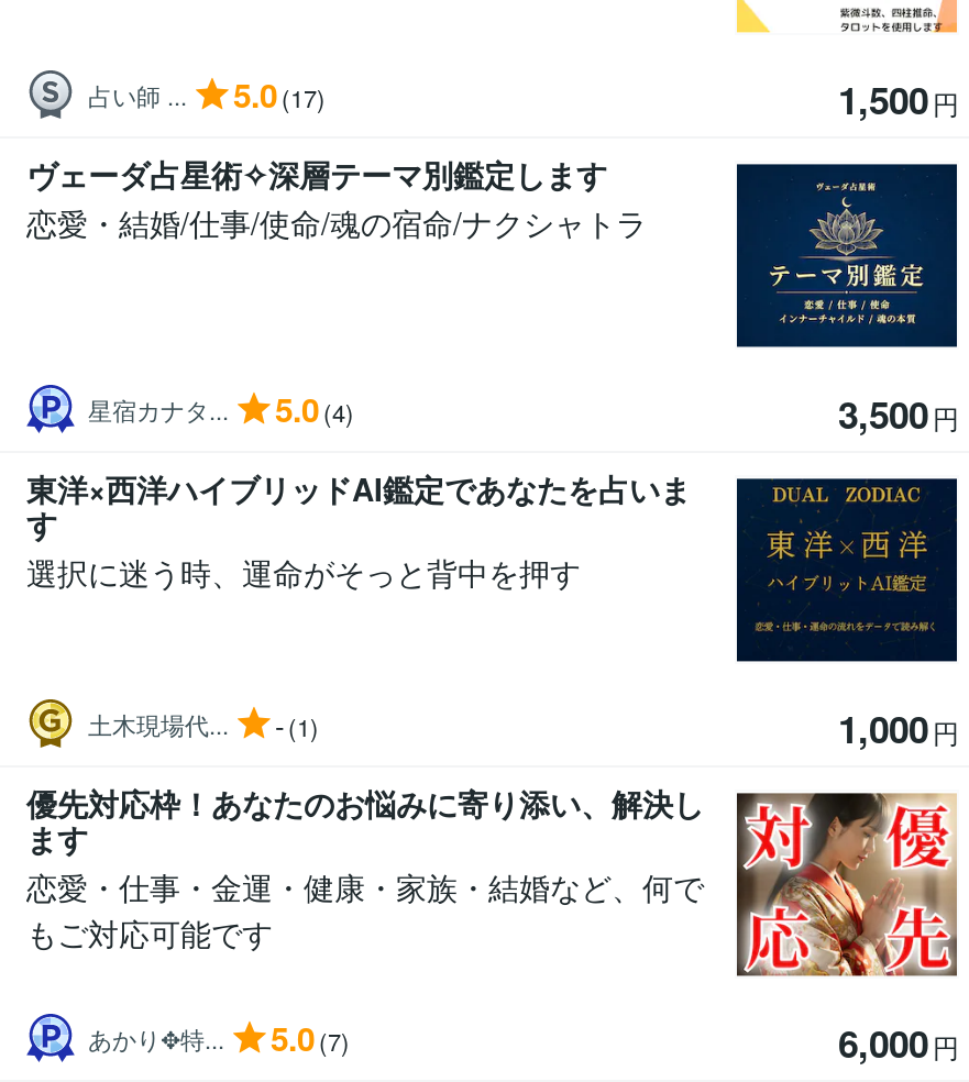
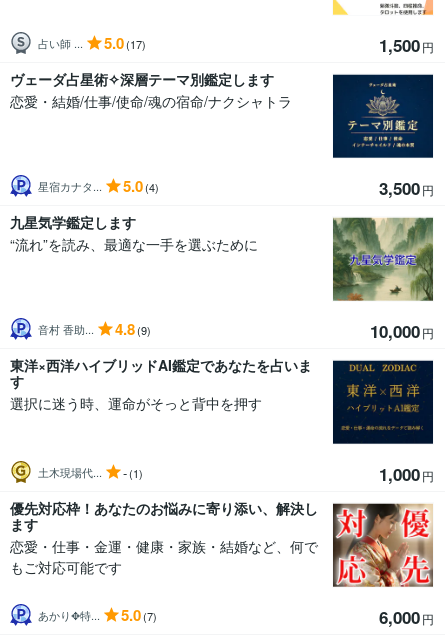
none -> [10,212,258,254] 九星気学鑑定します | “流れ”を読み、最適な一手を選ぶために
none -> [38,217,434,343] [image] | 音村 香助... | 4.8 (9) | 10,000 円

